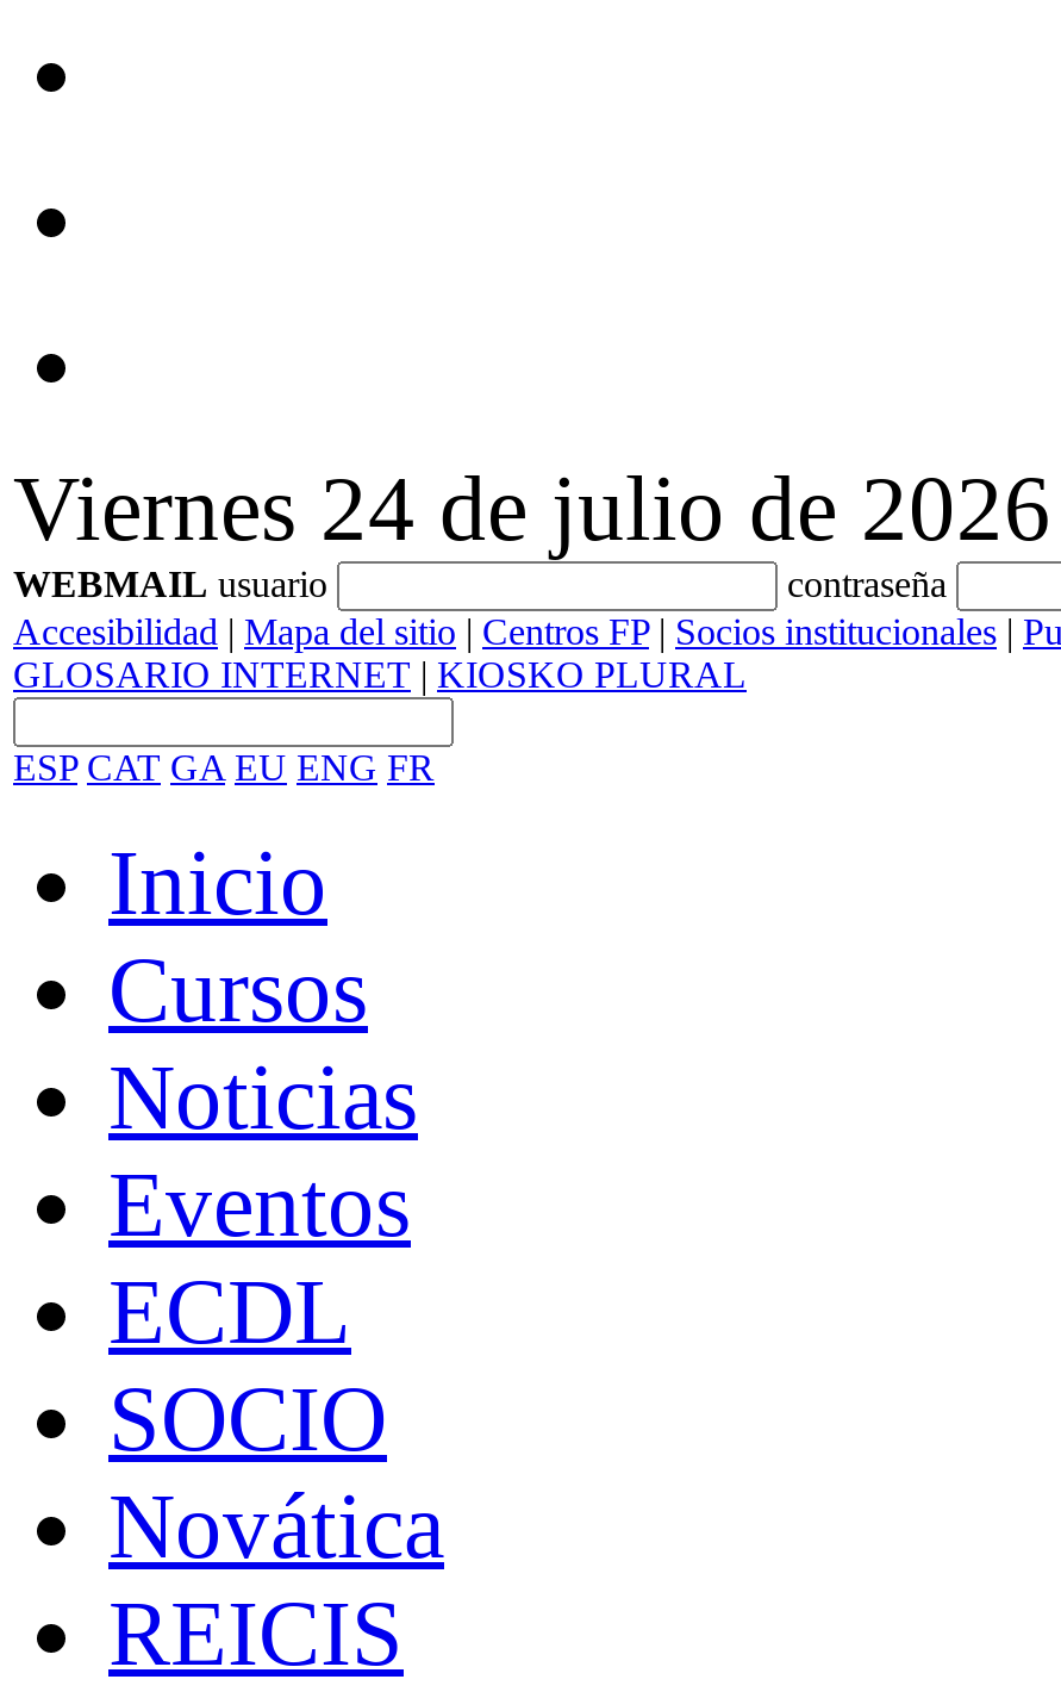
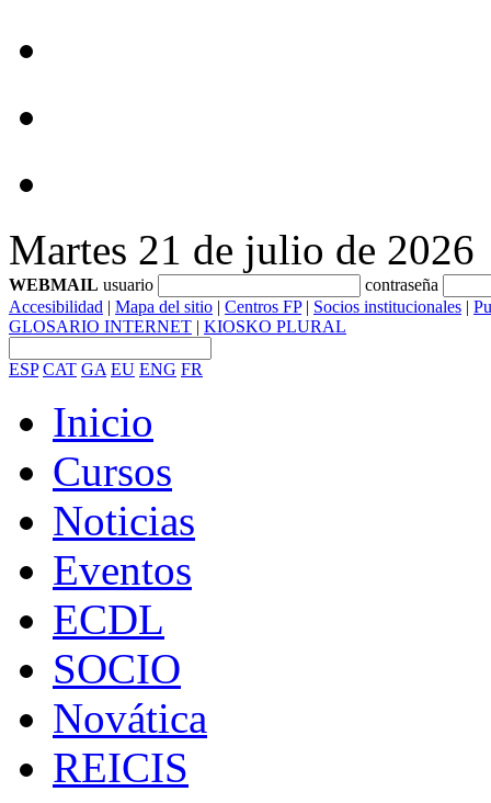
[13,456,1051,559] Viernes 24 de julio de 2026 -> [9,226,475,273] Martes 21 de julio de 2026

